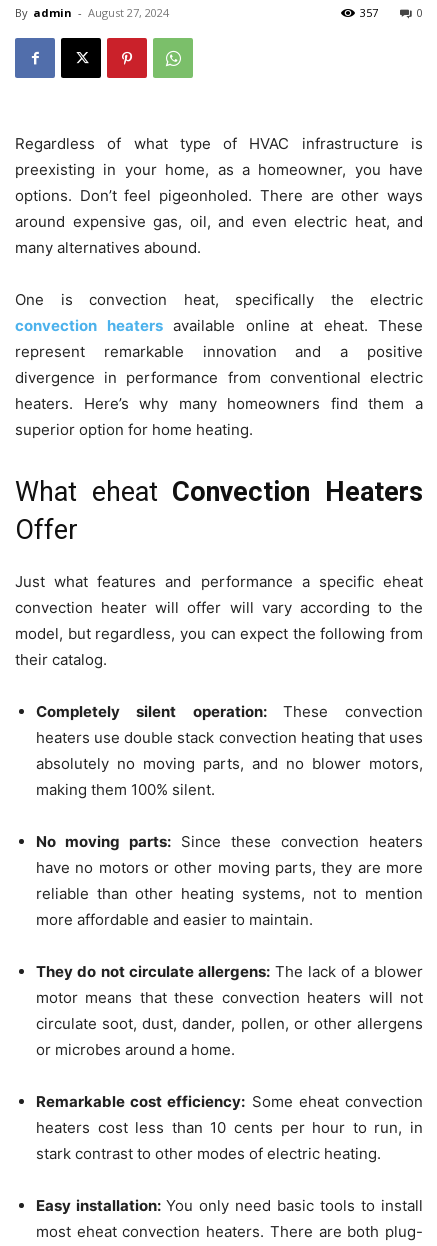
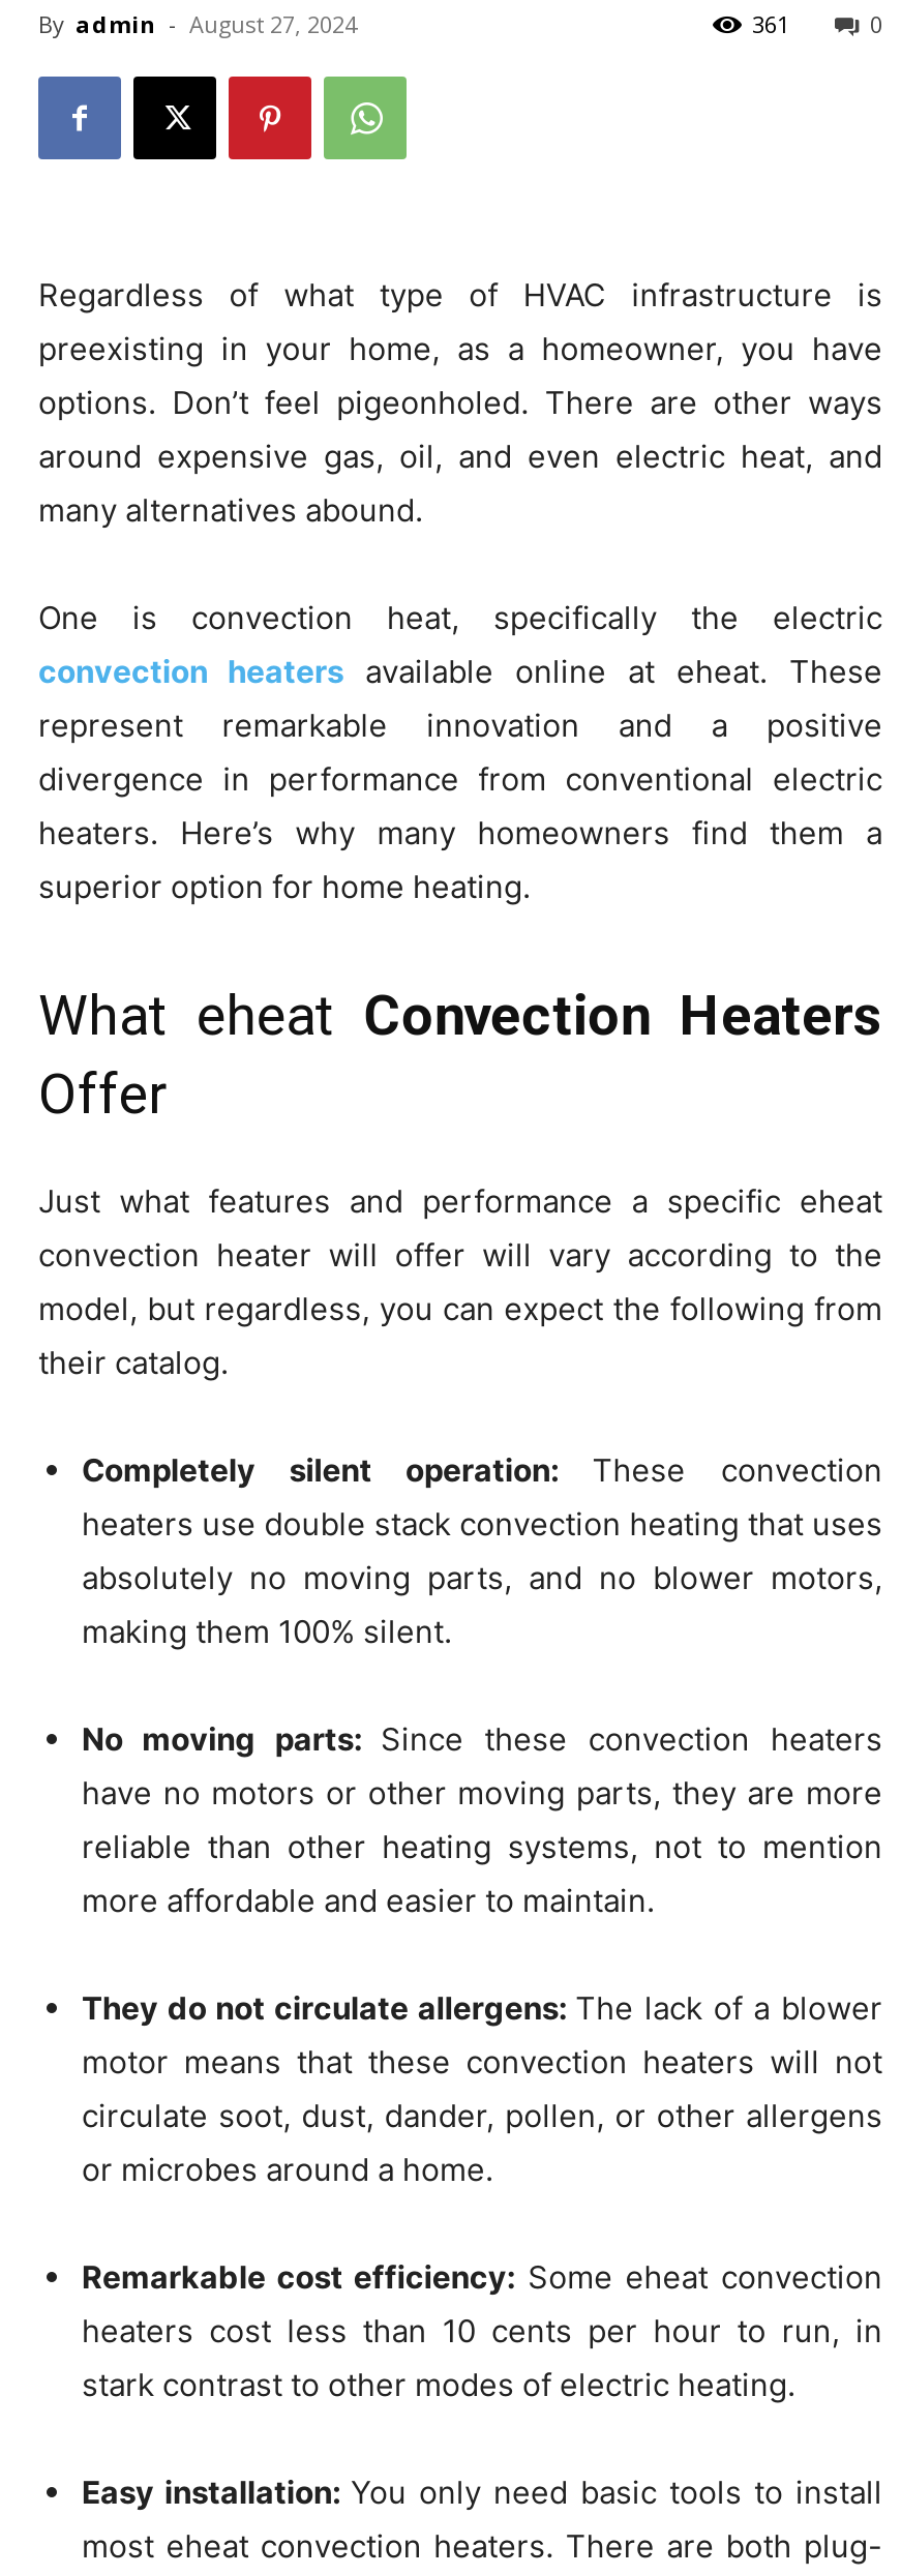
[360,5,378,20] 357 -> [752,9,789,40] 361

